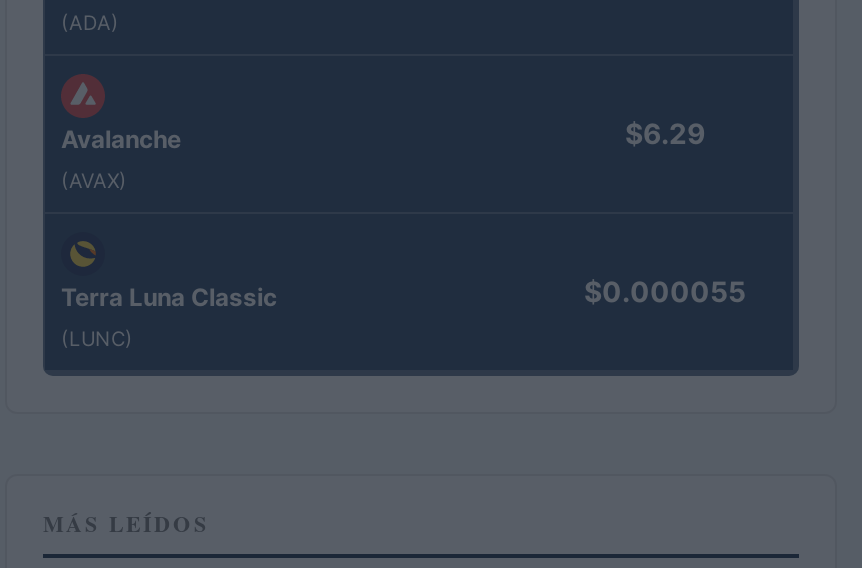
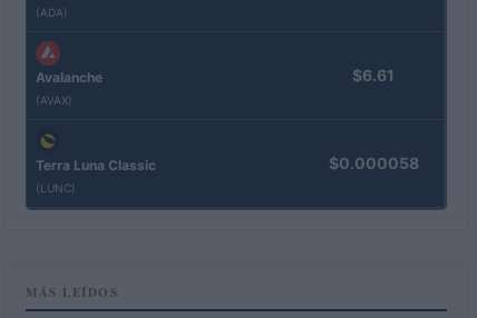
[625,116,705,150] $6.29 -> [352,65,395,84] $6.61
[584,274,746,308] $0.000055 -> [328,153,418,172] $0.000058

